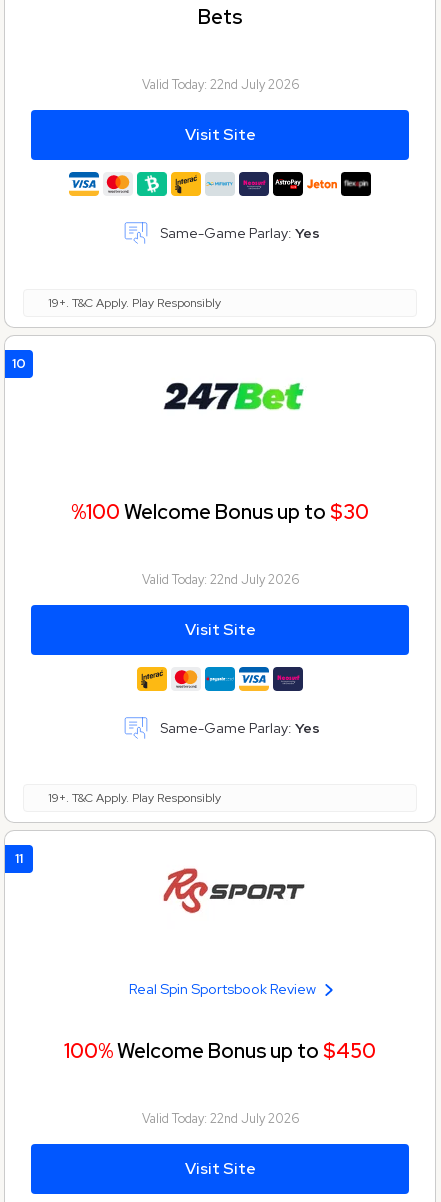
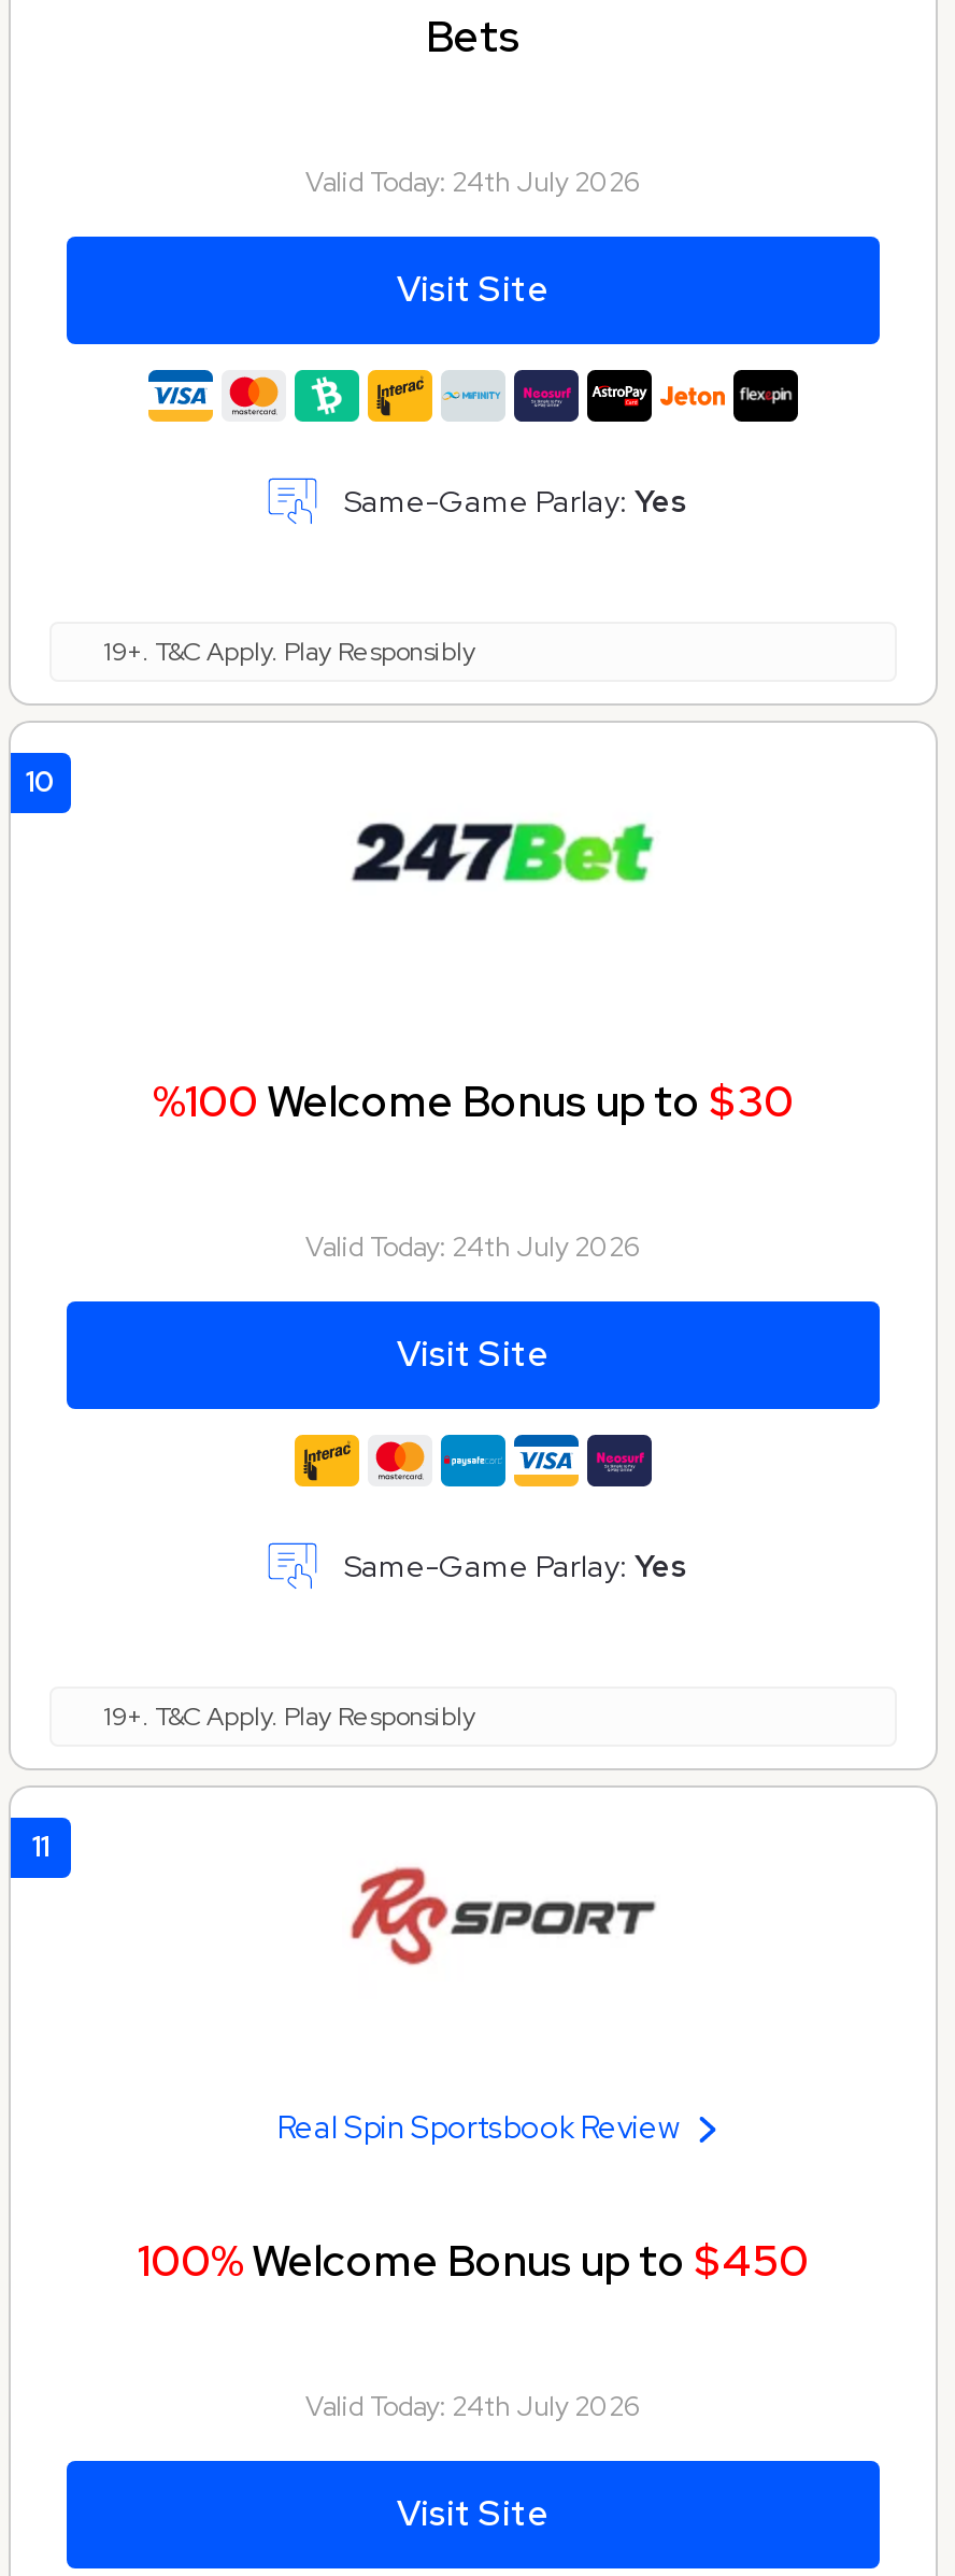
[141,75,298,92] Valid Today: 22nd July 2026 -> [305,162,641,199] Valid Today: 24th July 2026
[141,570,298,587] Valid Today: 22nd July 2026 -> [305,1227,641,1264] Valid Today: 24th July 2026
[141,1109,298,1126] Valid Today: 22nd July 2026 -> [305,2387,641,2423] Valid Today: 24th July 2026

